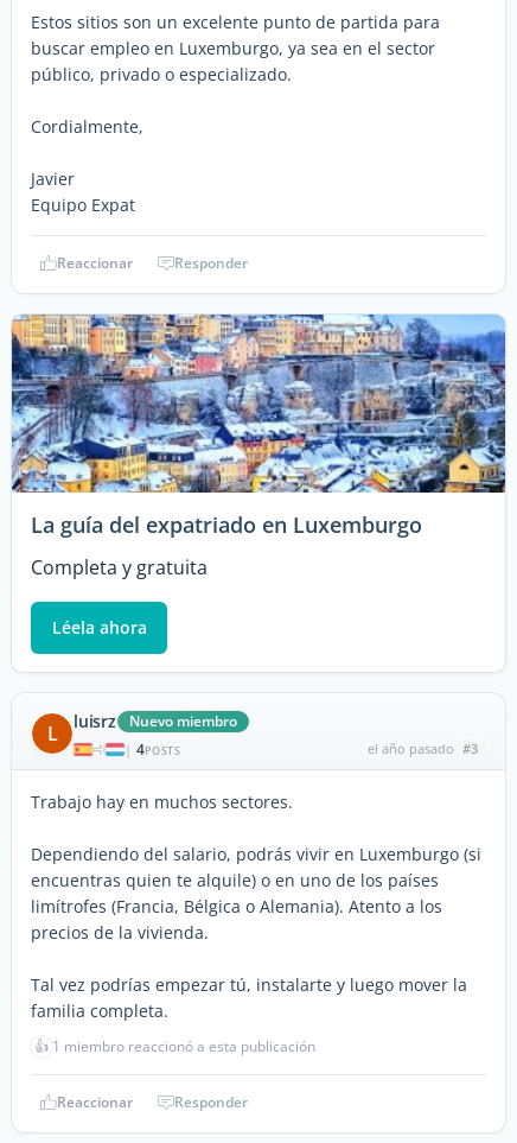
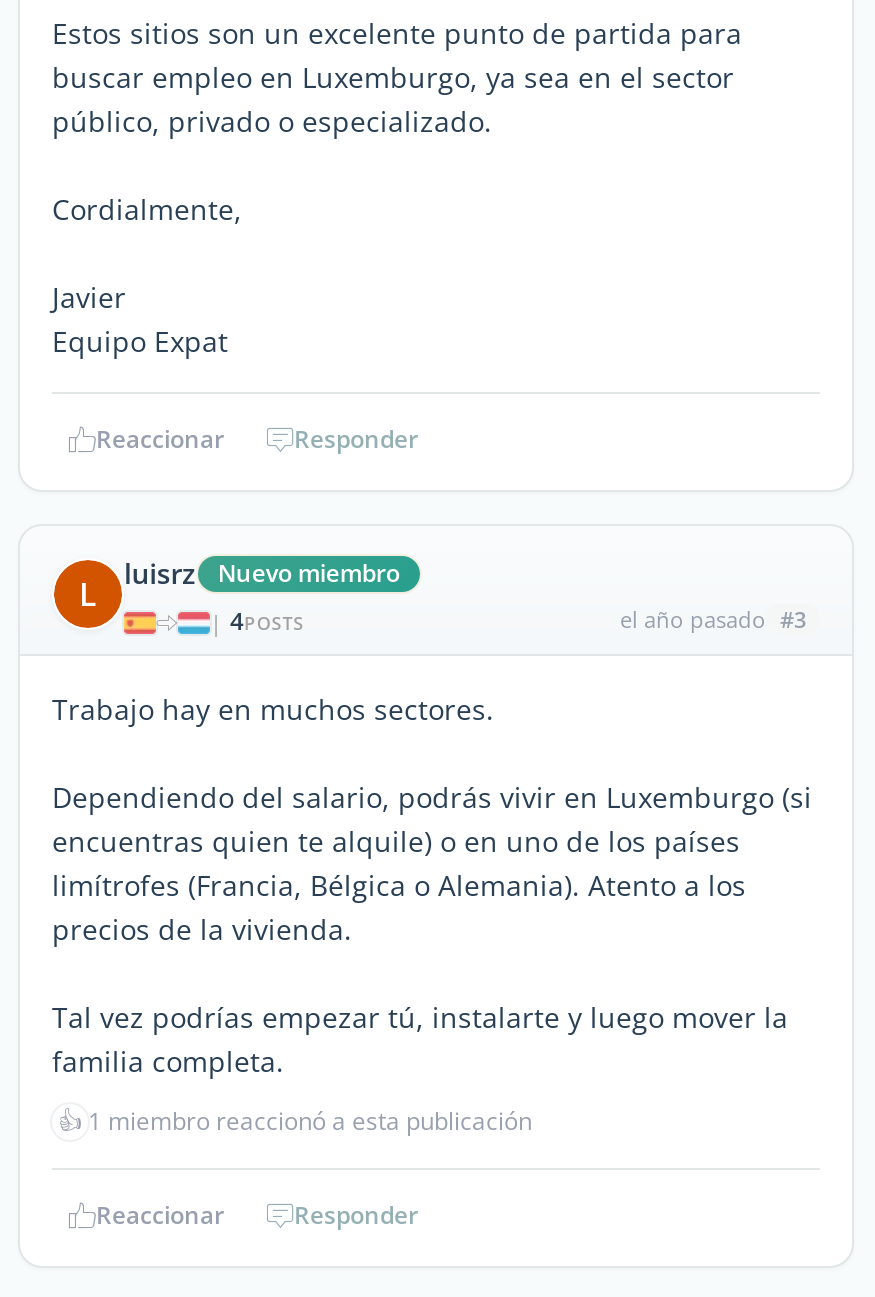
[11,313,506,639] [image] | La guía del expatriado en Luxemburgo | Completa y gratuita | Léela ahora -> none

